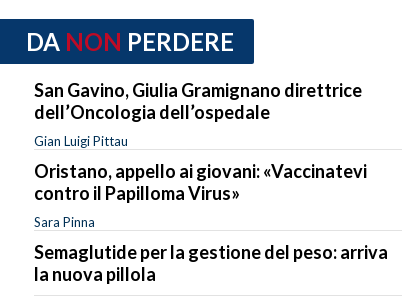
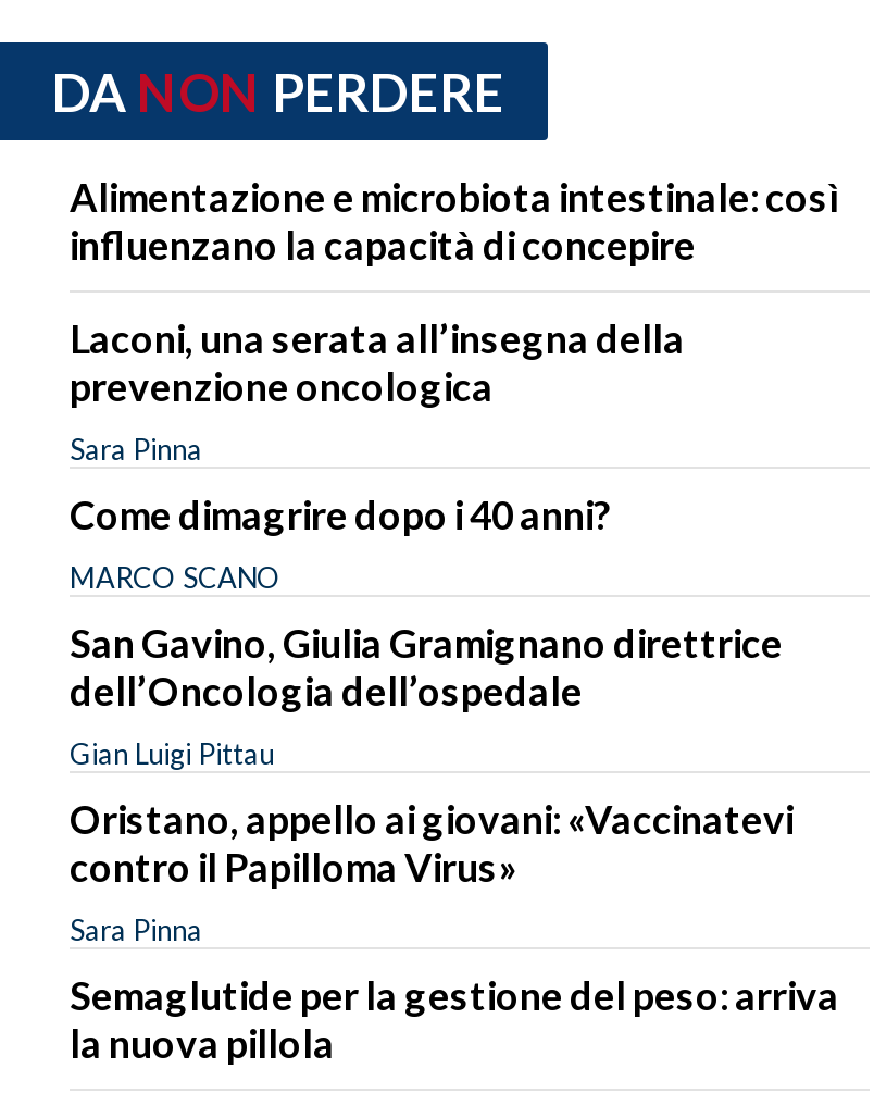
none -> [70,172,839,594] Alimentazione e microbiota intestinale: così | influenzano la capacità di concepire | Laconi, una serata all’insegna della | prevenzione oncologica | Sara Pinna | Come dimagrire dopo i 40 anni? | MARCO SCANO

